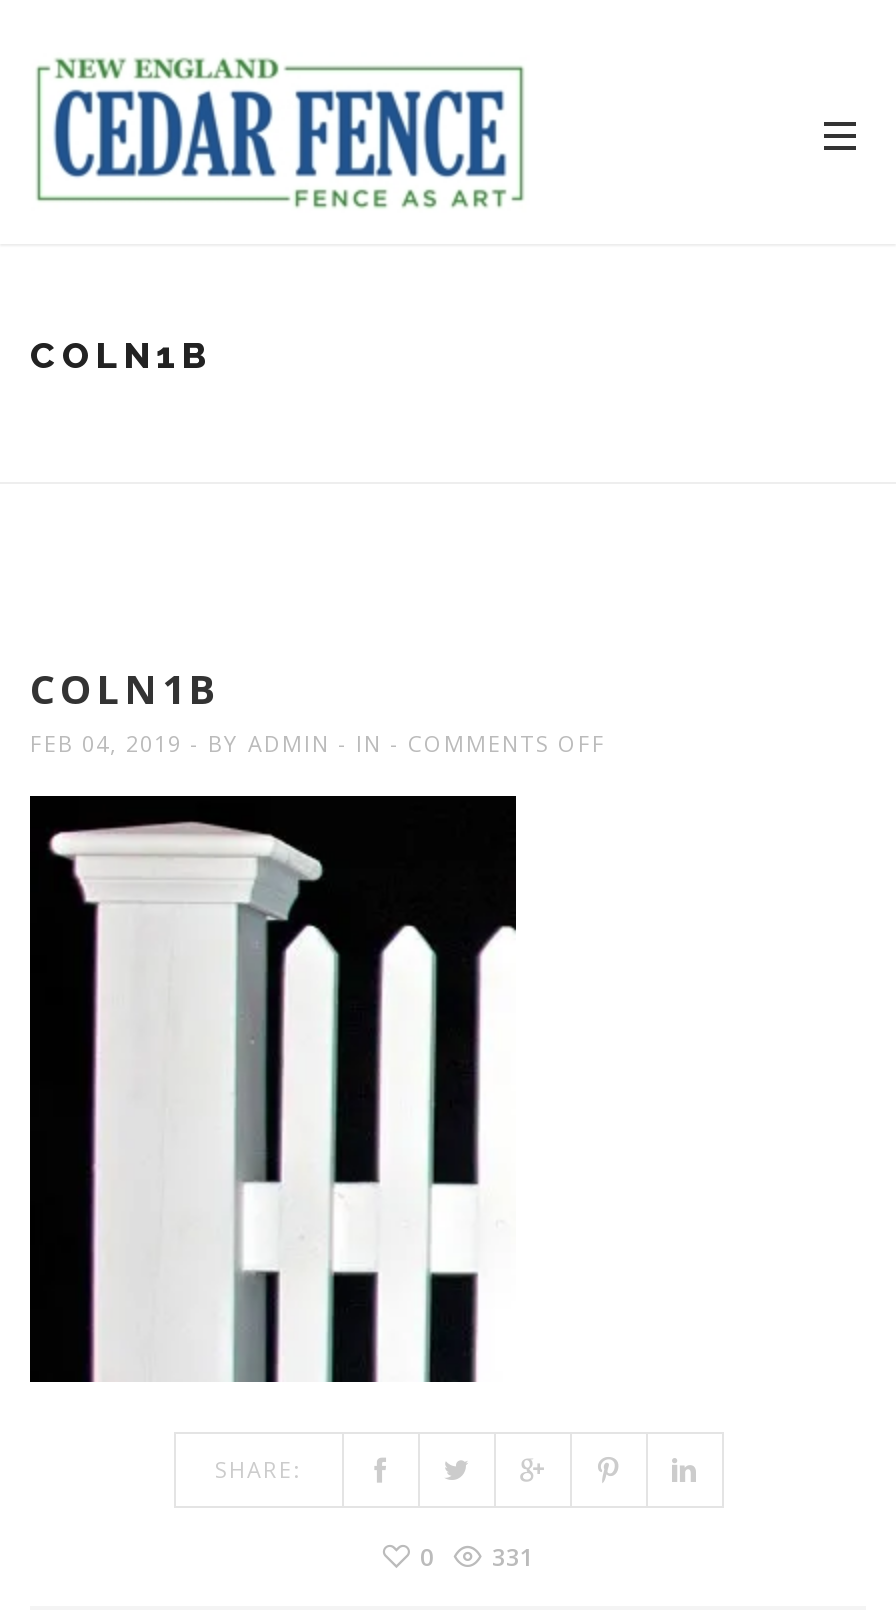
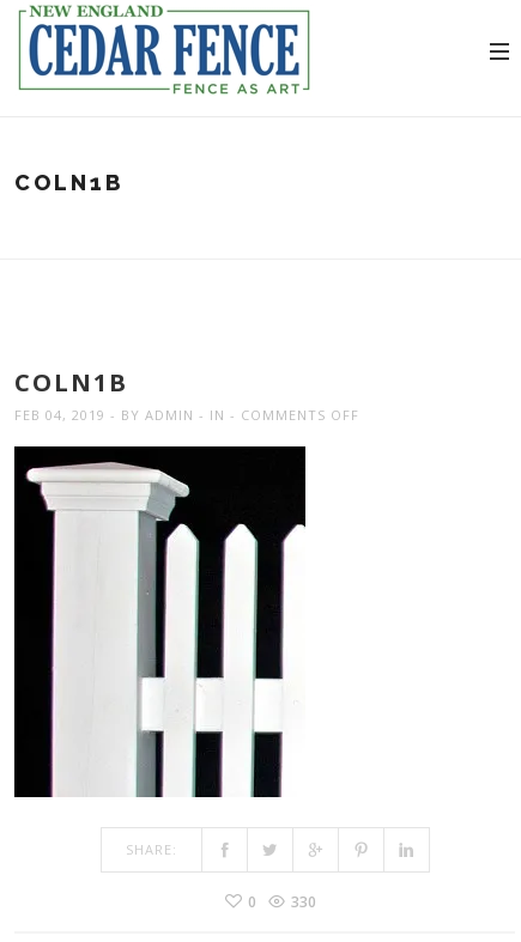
[420,1540,534,1574] 0 331 -> [248,892,316,912] 0 330

